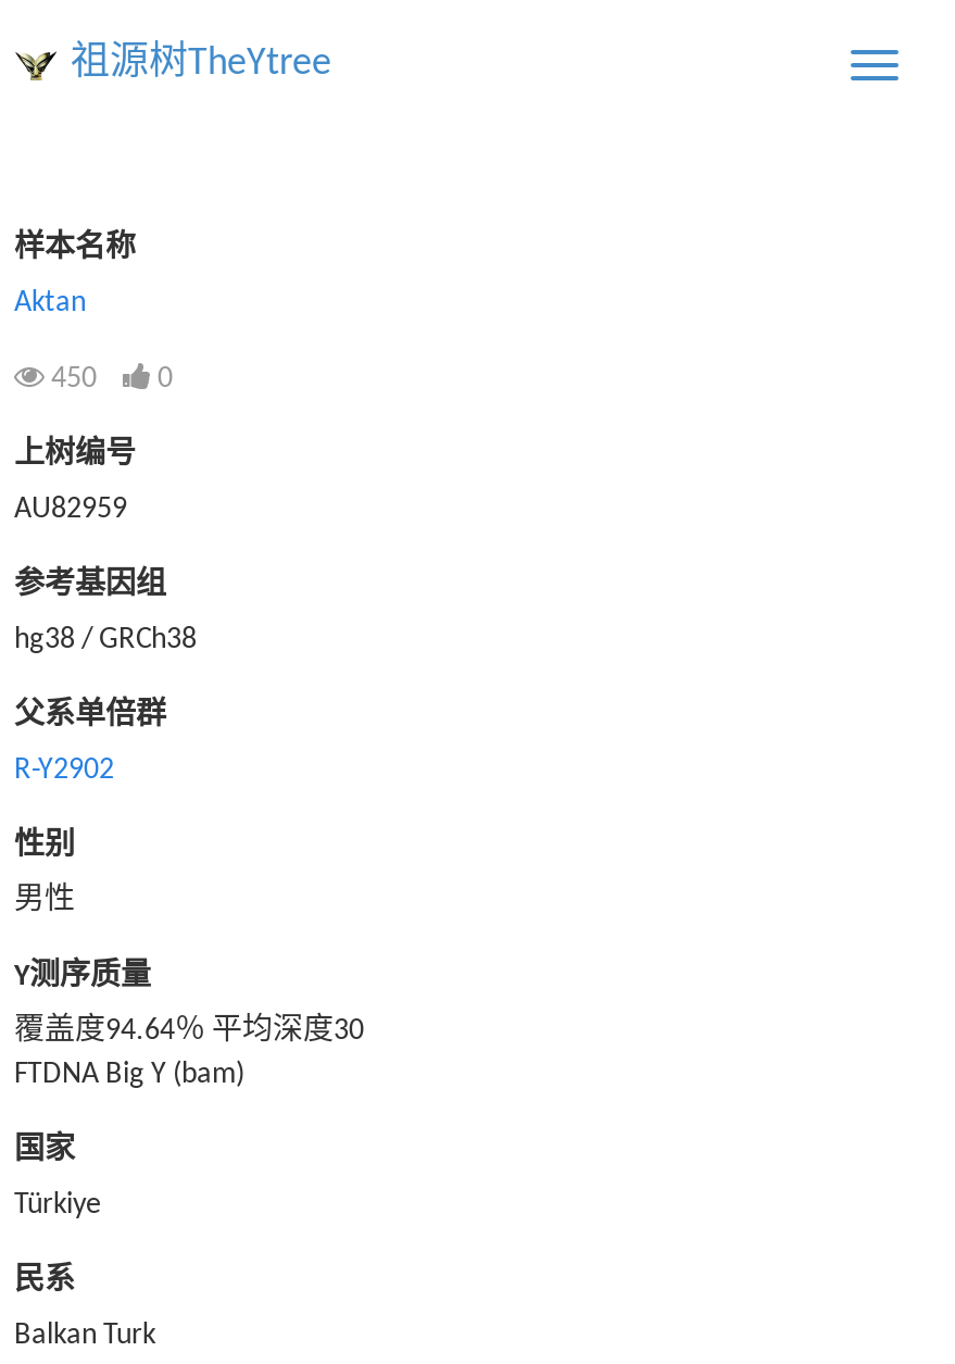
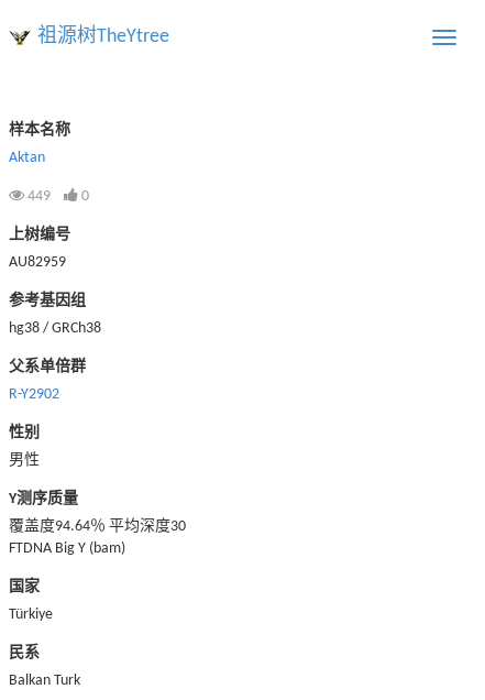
[51,363,173,396] 450 0 -> [27,188,89,205] 449 0

